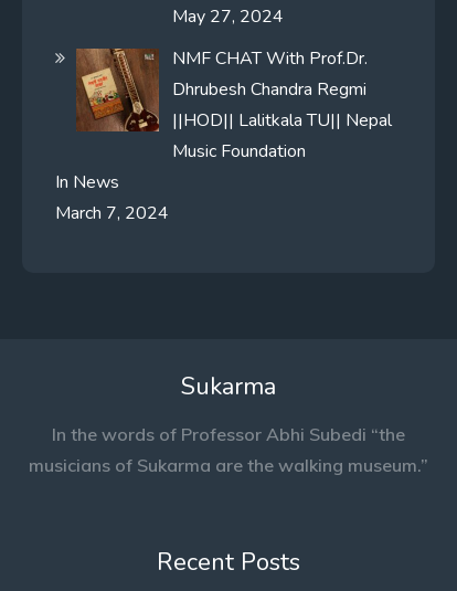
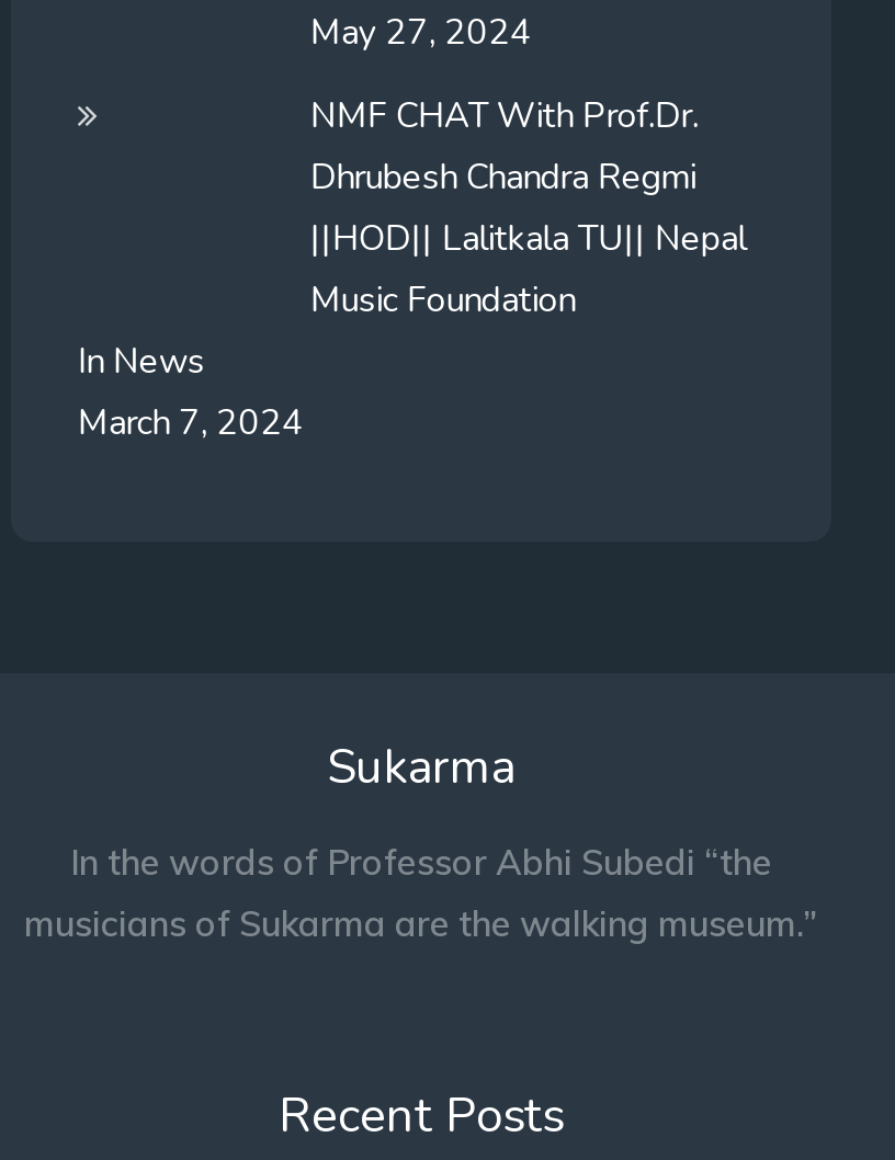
[75,48,160,133] [image] -> none

